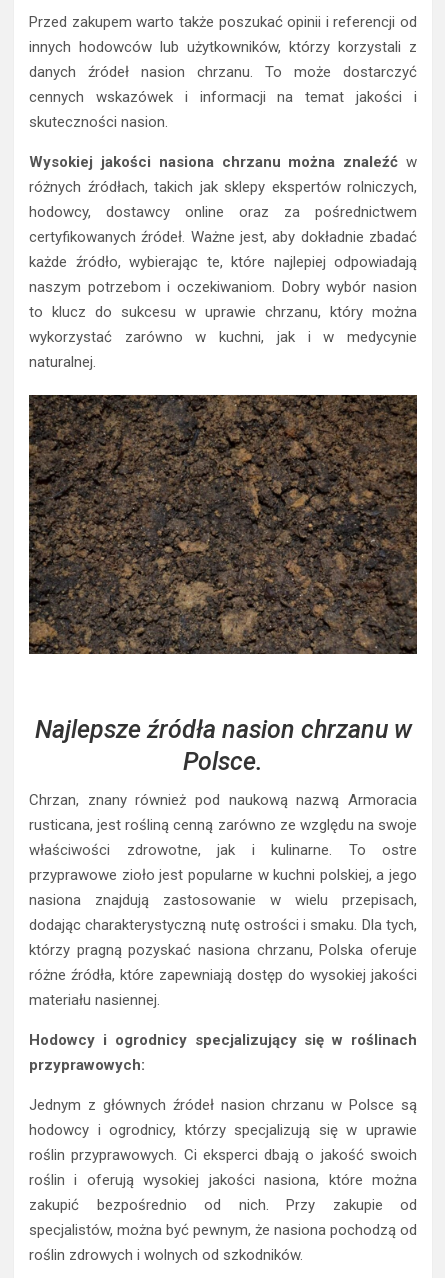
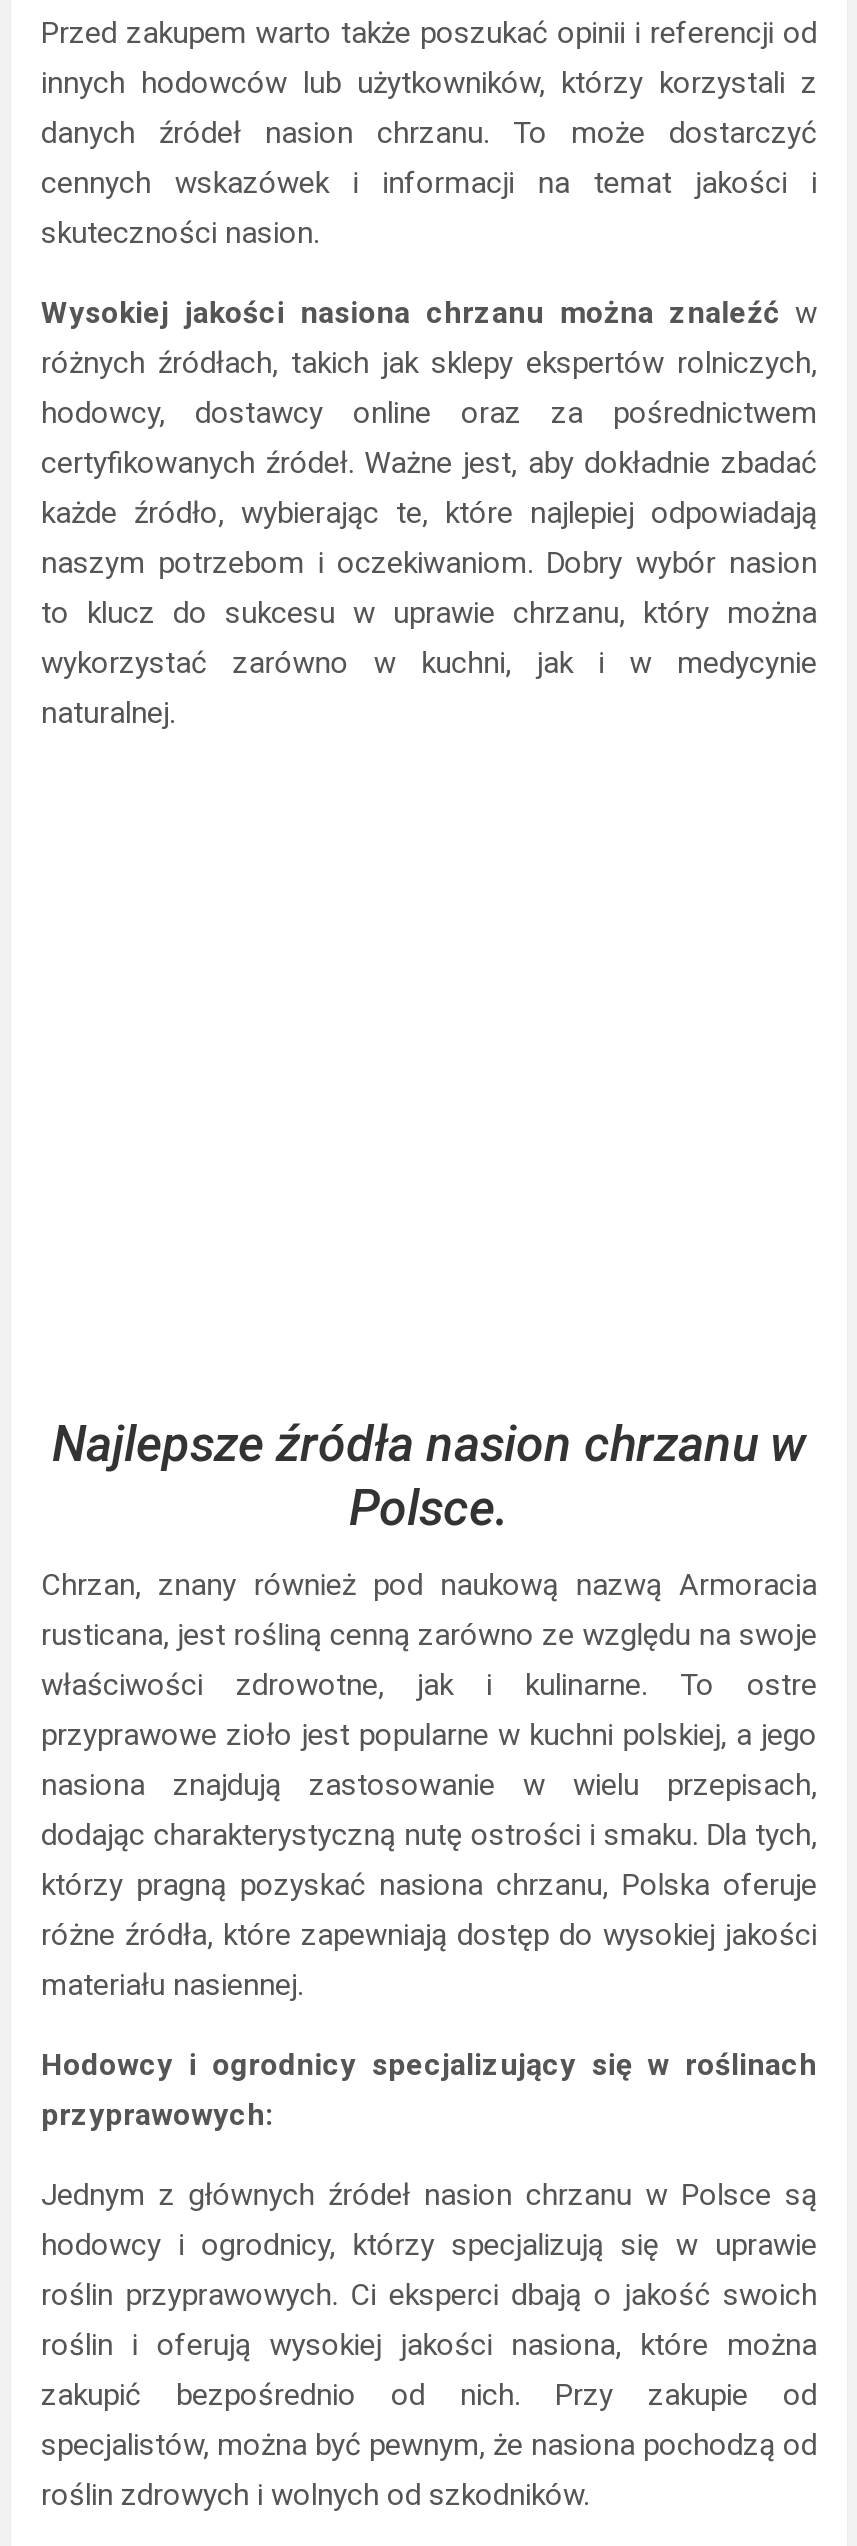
[28,394,418,655] [image] -> none

